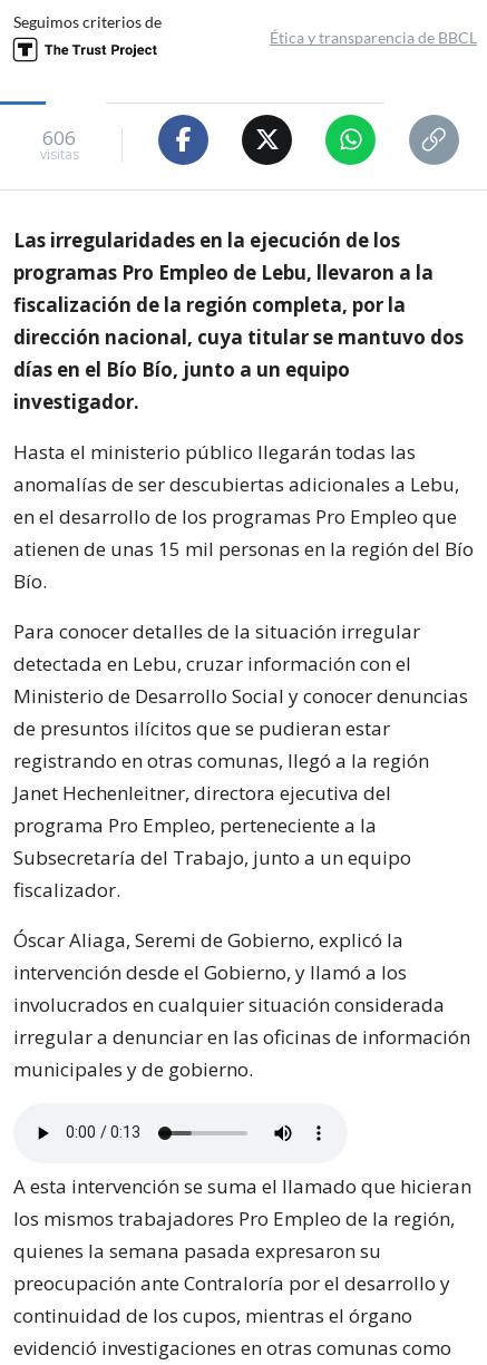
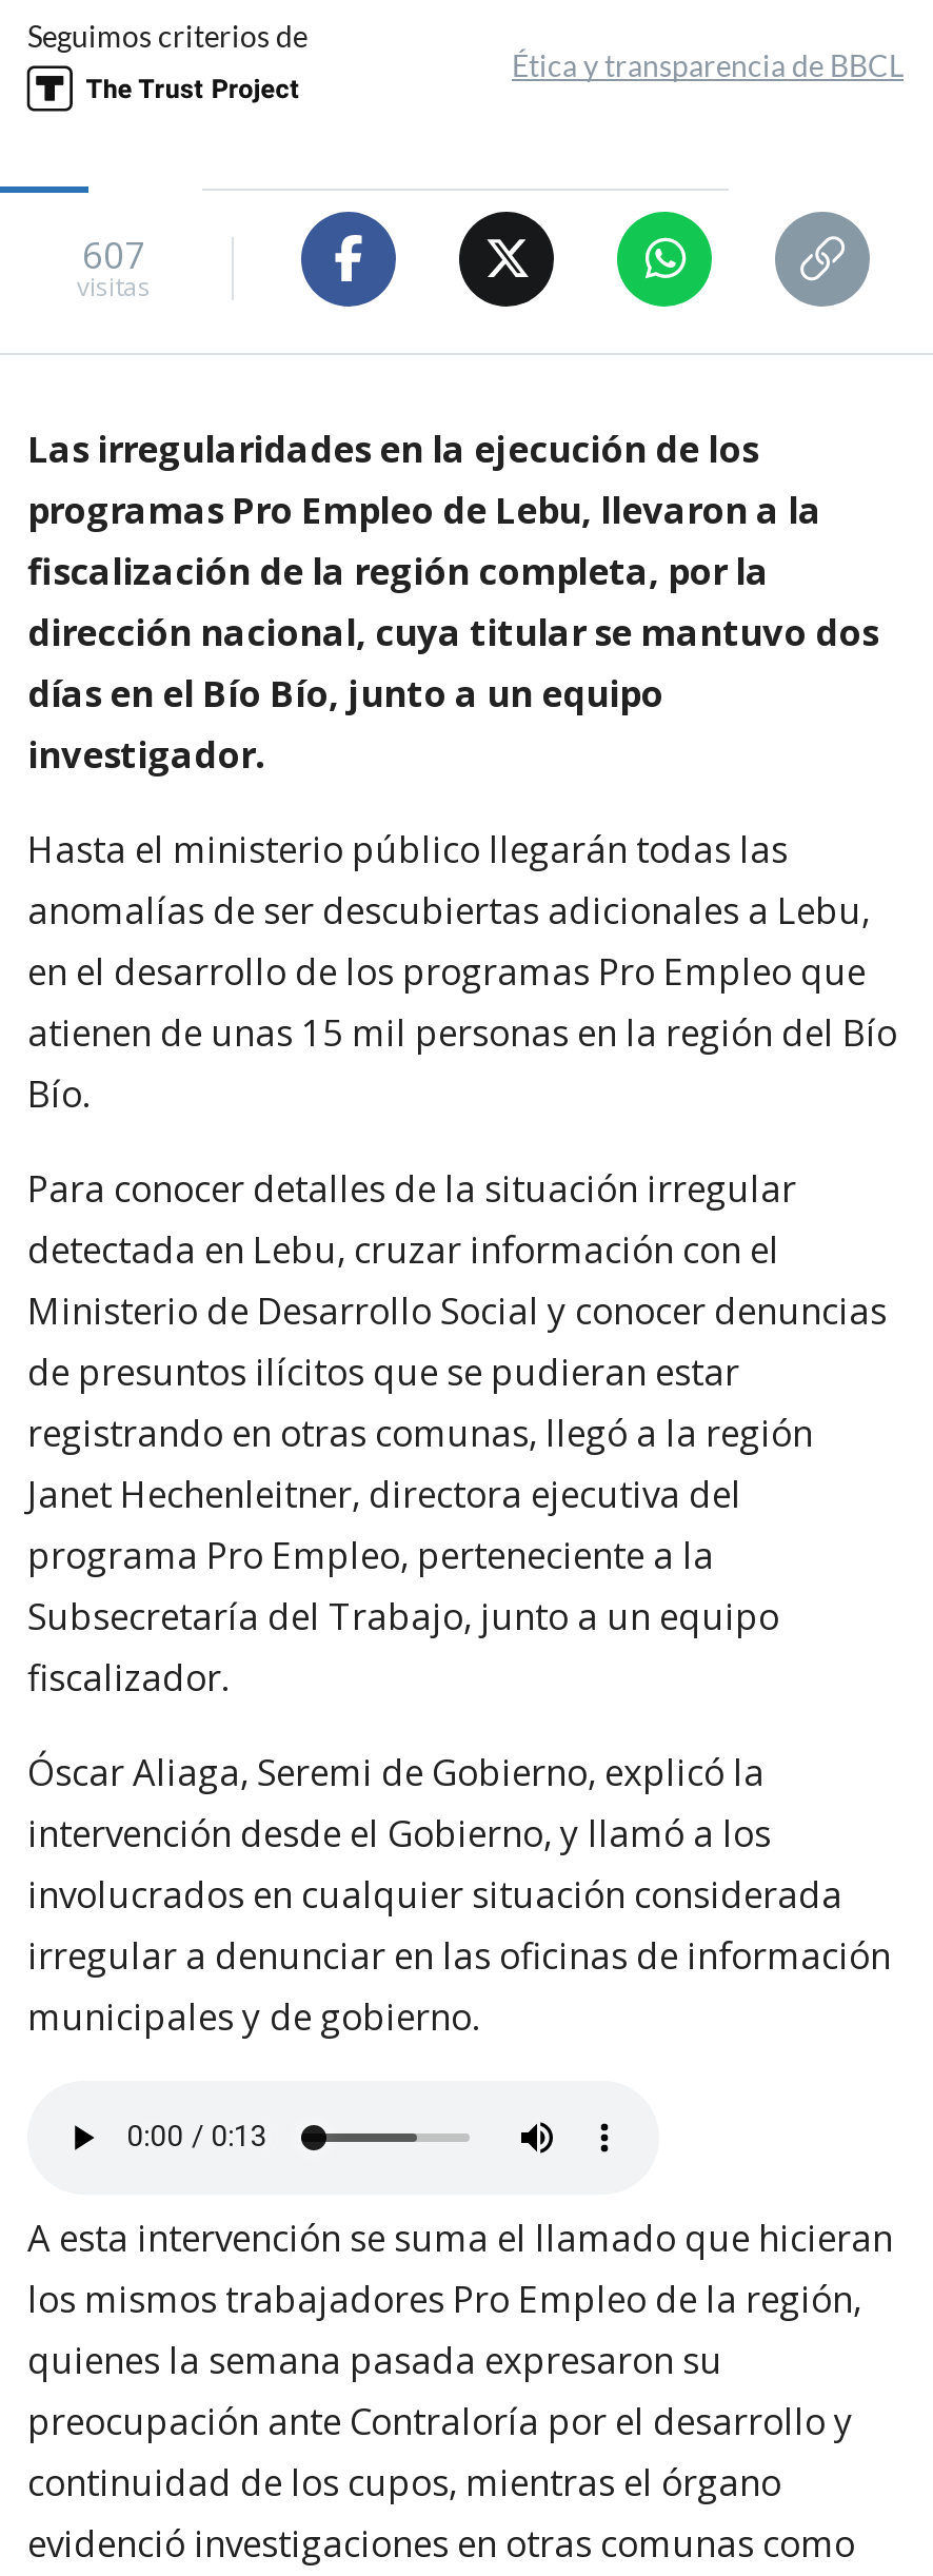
[42,125,76,151] 606 -> [82,231,145,280] 607

